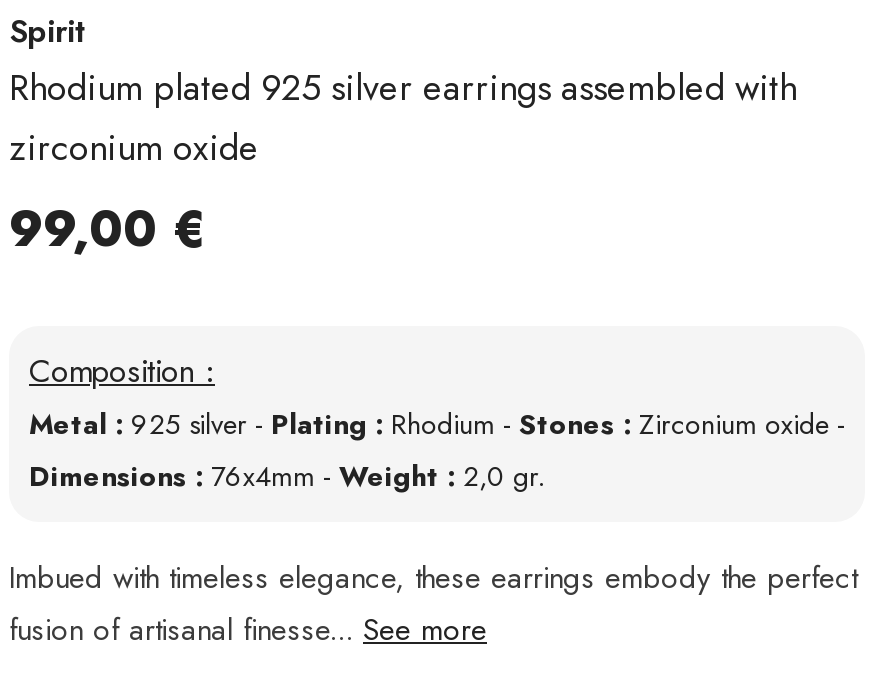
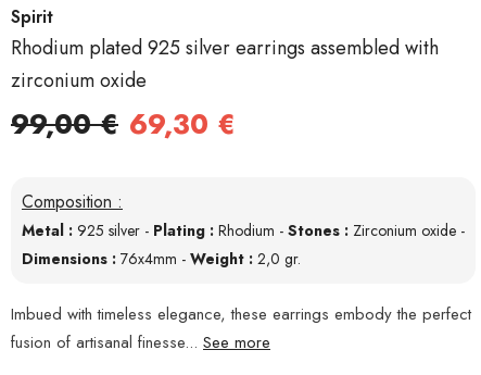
[9,192,207,264] 99,00 € -> [11,104,236,143] 99,00 € 69,30 €

